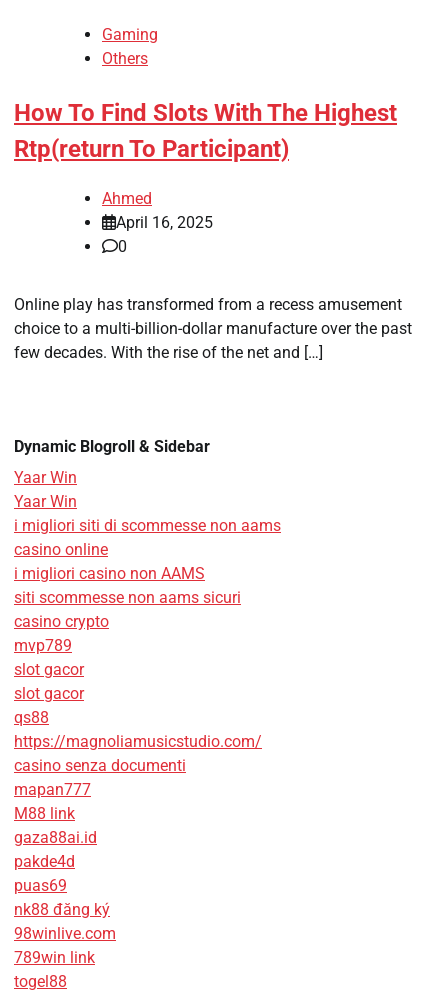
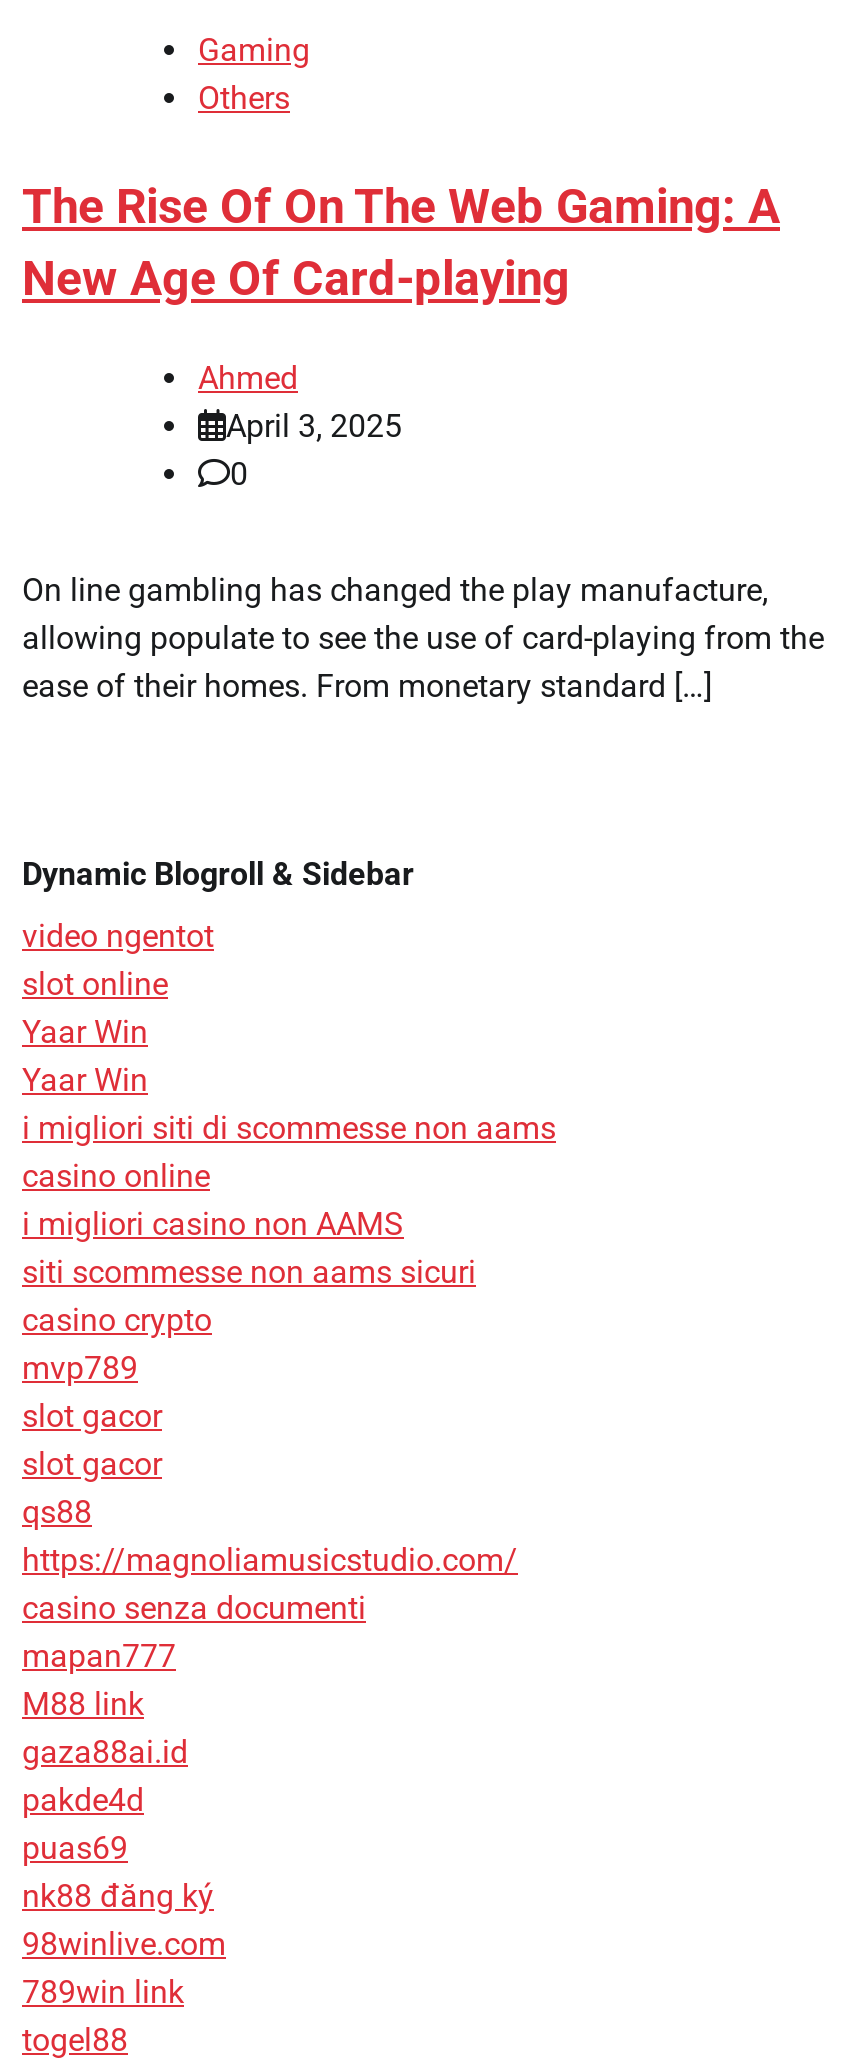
[14,99,397,163] How To Find Slots With The Highest | Rtp(return To Participant) -> [22,179,780,307] The Rise Of On The Web Gaming: A | New Age Of Card-playing
[116,213,213,232] April 16, 2025 -> [226,407,402,445] April 3, 2025
[14,295,412,362] Online play has transformed from a recess amusement | choice to a multi-billion-dollar manufacture over the past | few decades. With the rise of the net and […] -> [22,571,824,705] On line gambling has changed the play manufacture, | allowing populate to see the use of card-playing from the | ease of their homes. From monetary standard […]
none -> [22,917,214,1003] video ngentot | slot online

